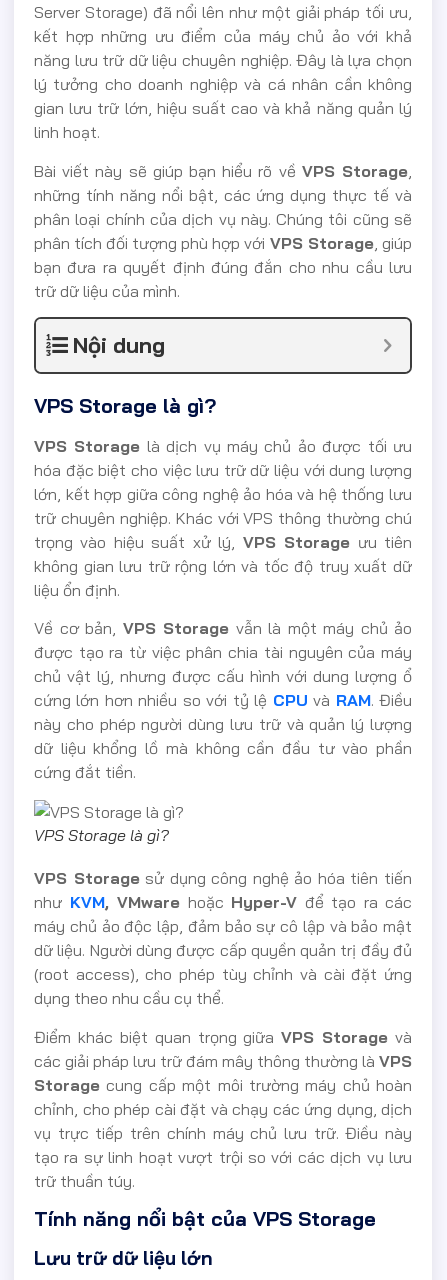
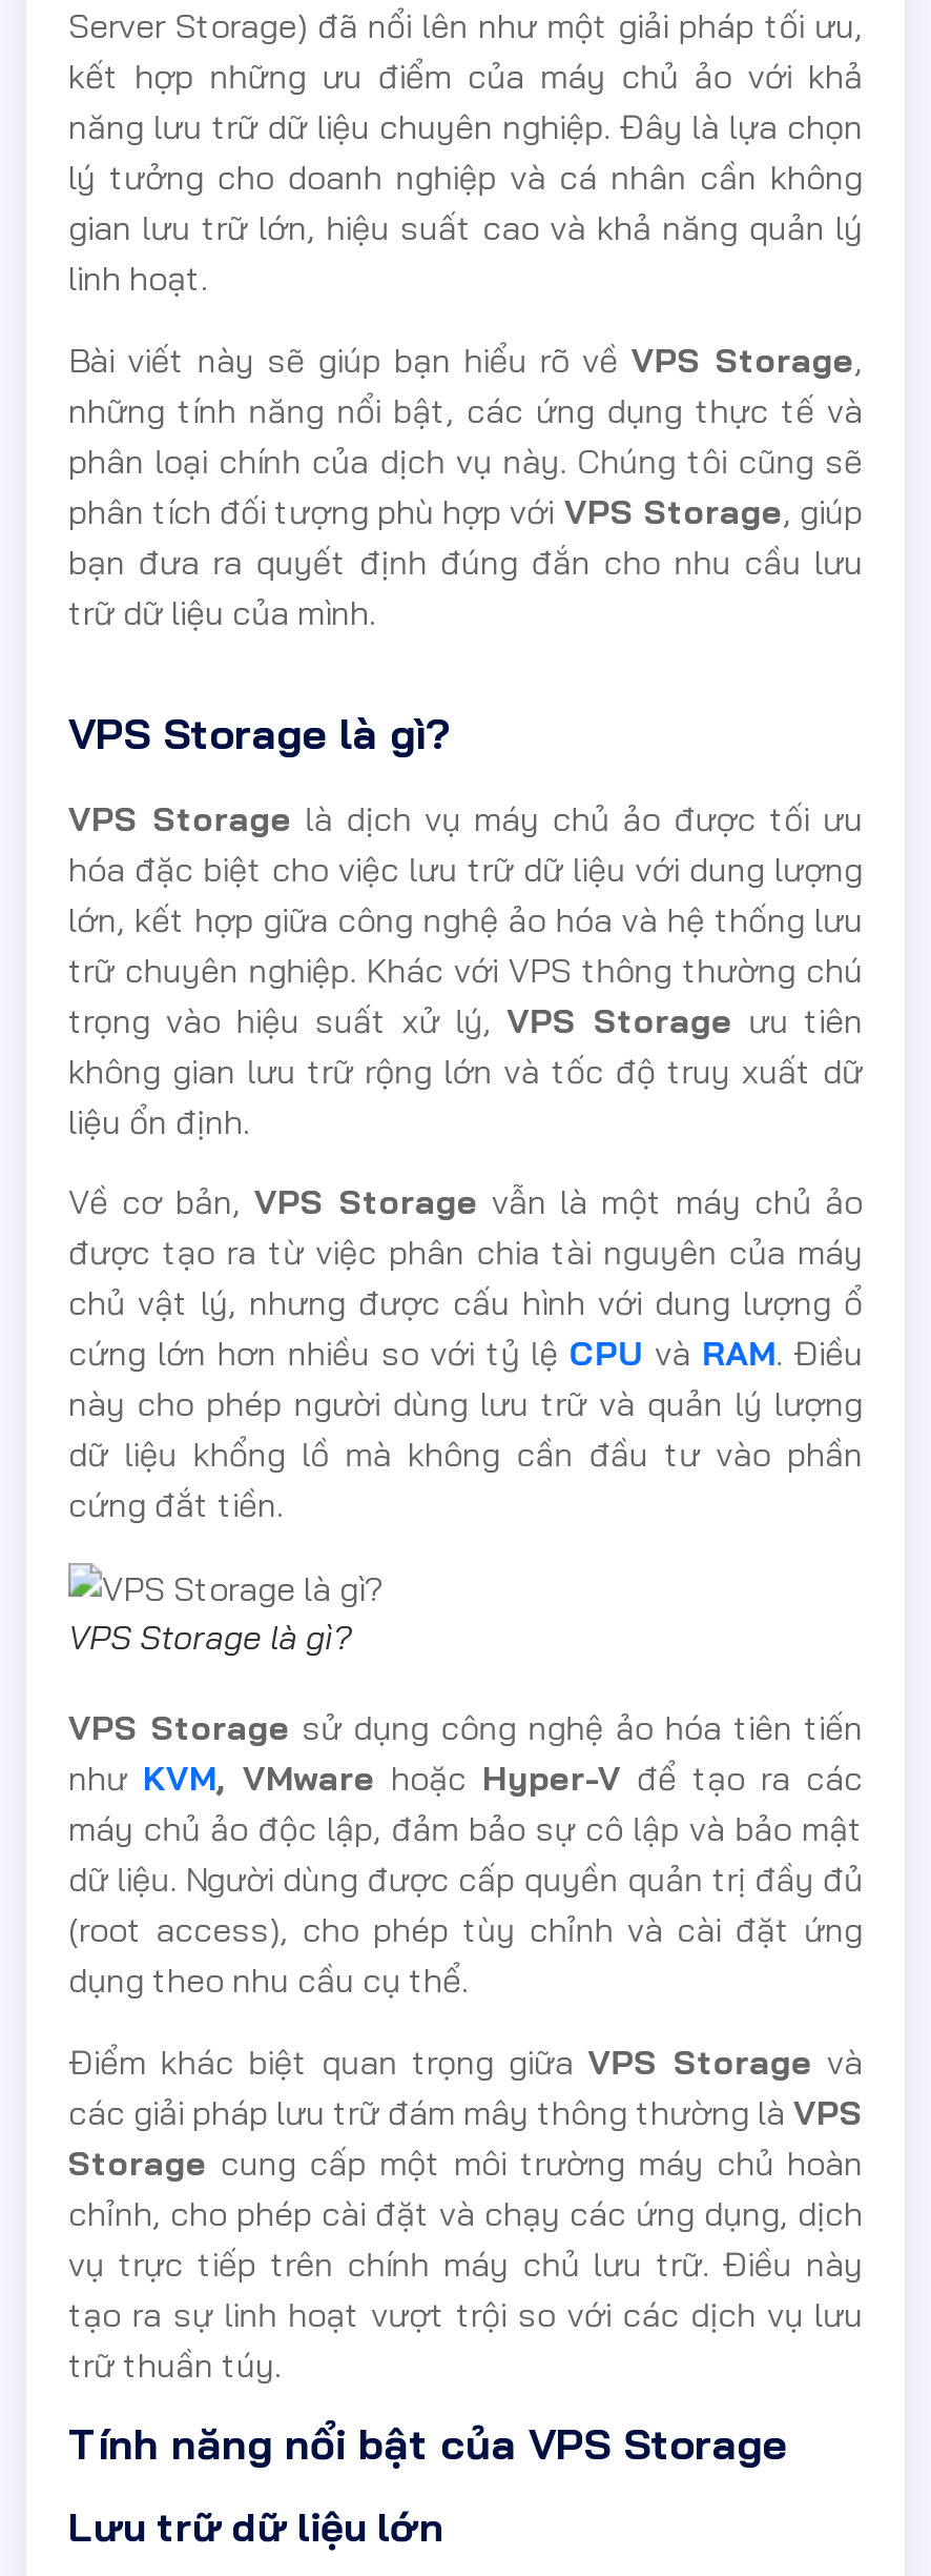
[73,331,165,359] Nội dung -> none

